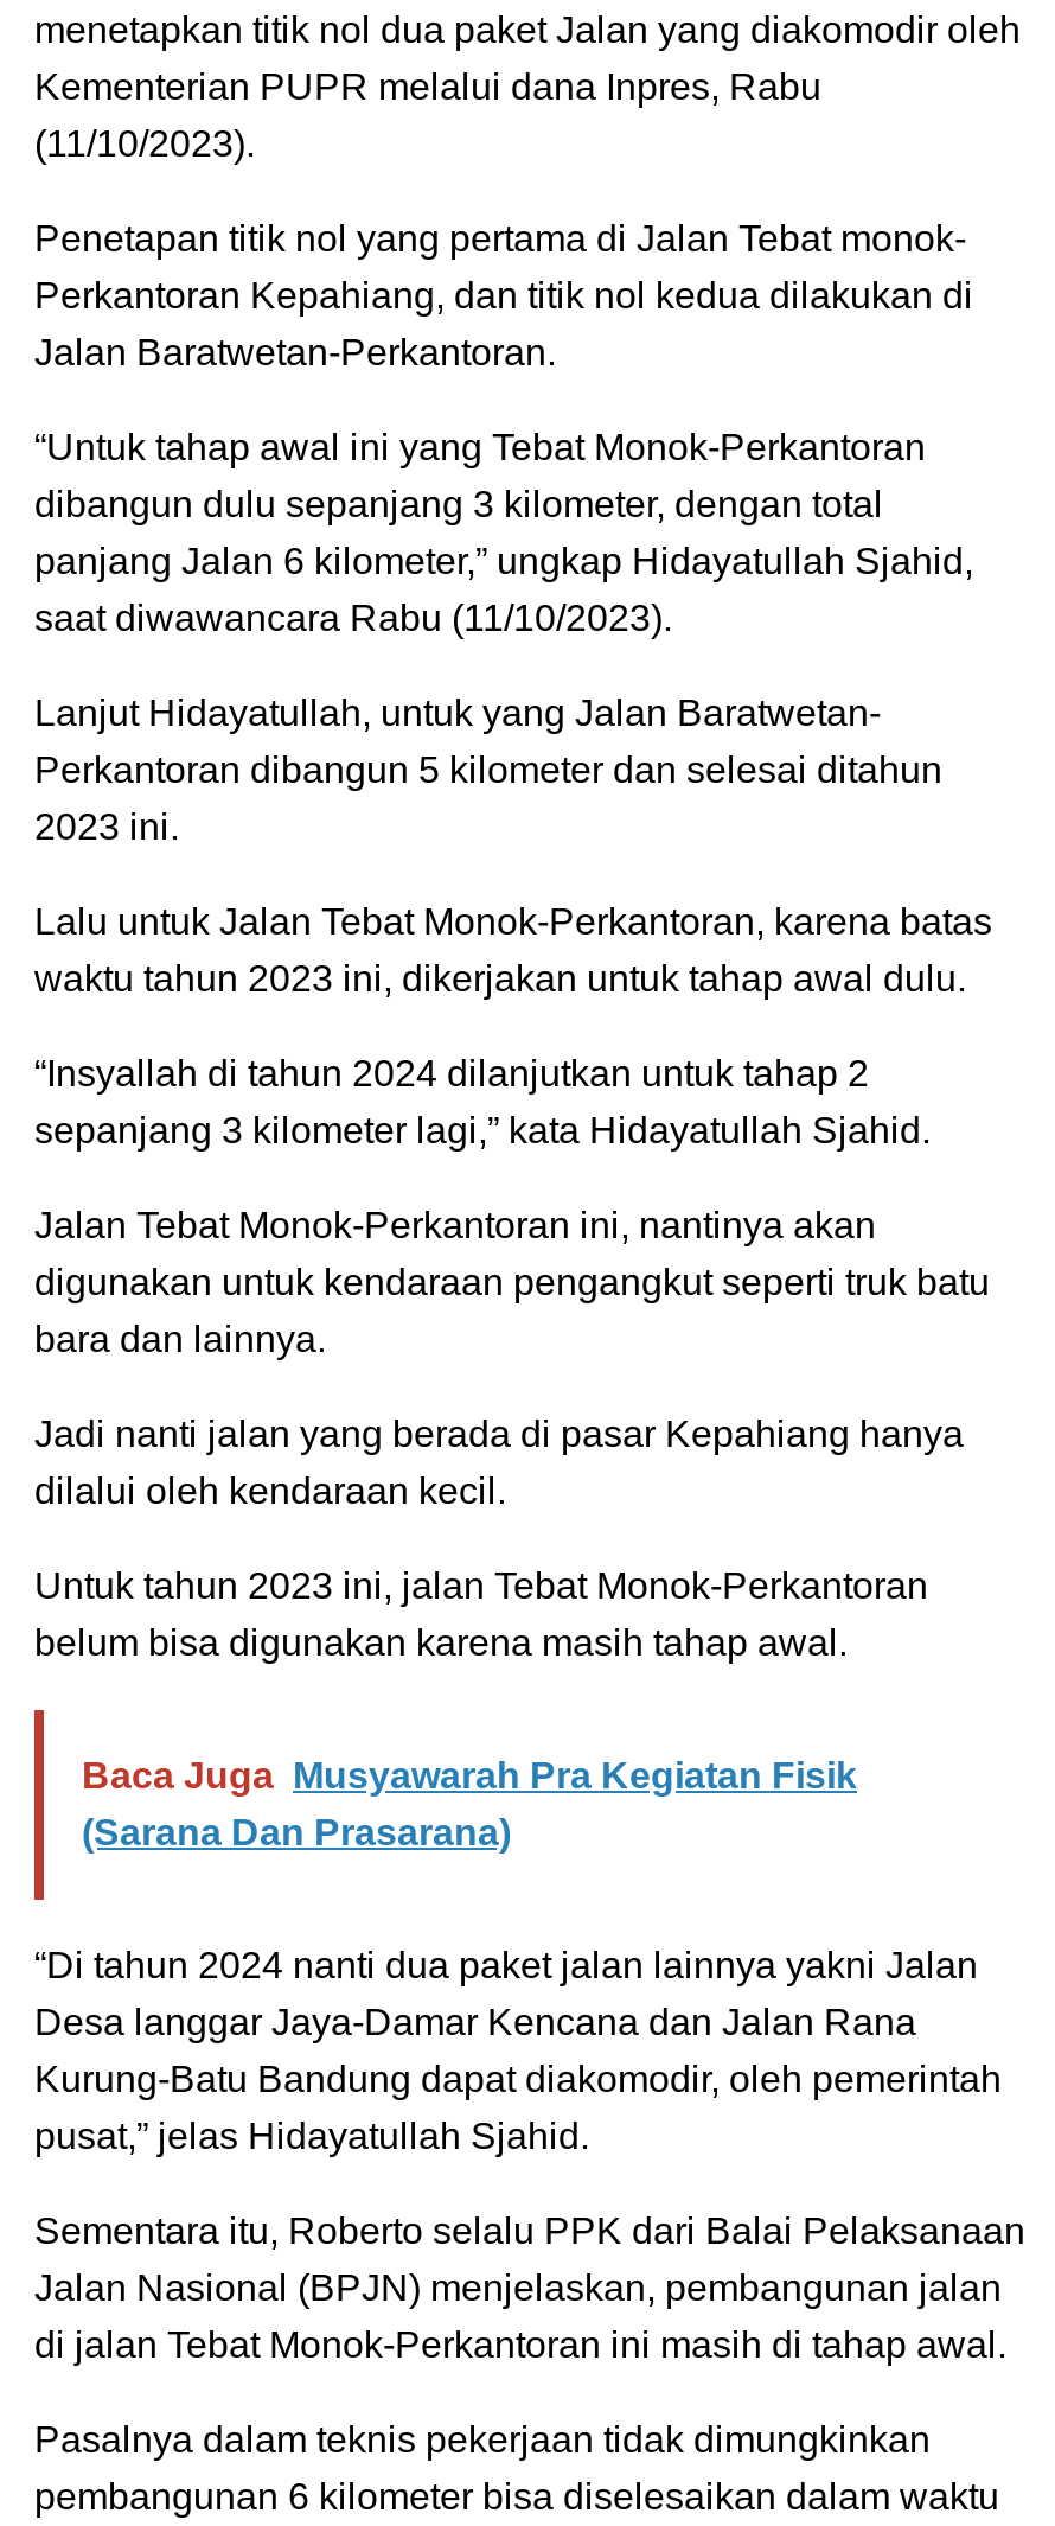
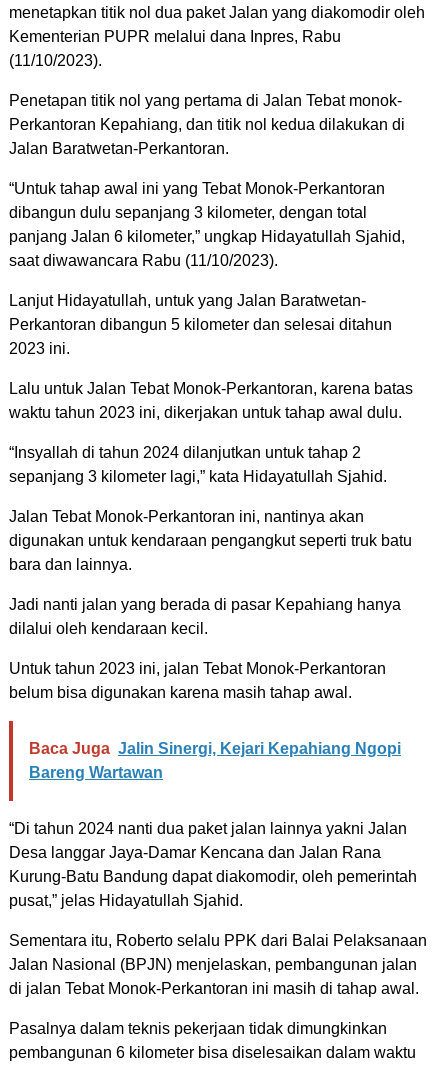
[82,1755,857,1852] Baca Juga Musyawarah Pra Kegiatan Fisik | (Sarana Dan Prasarana) -> [29,740,401,781] Baca Juga Jalin Sinergi, Kejari Kepahiang Ngopi | Bareng Wartawan

